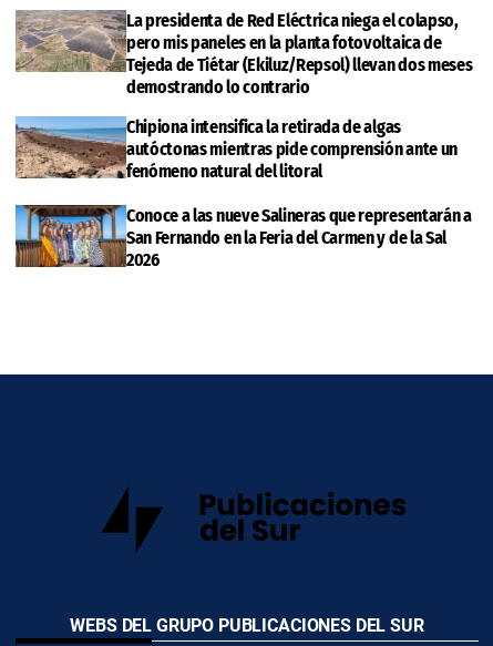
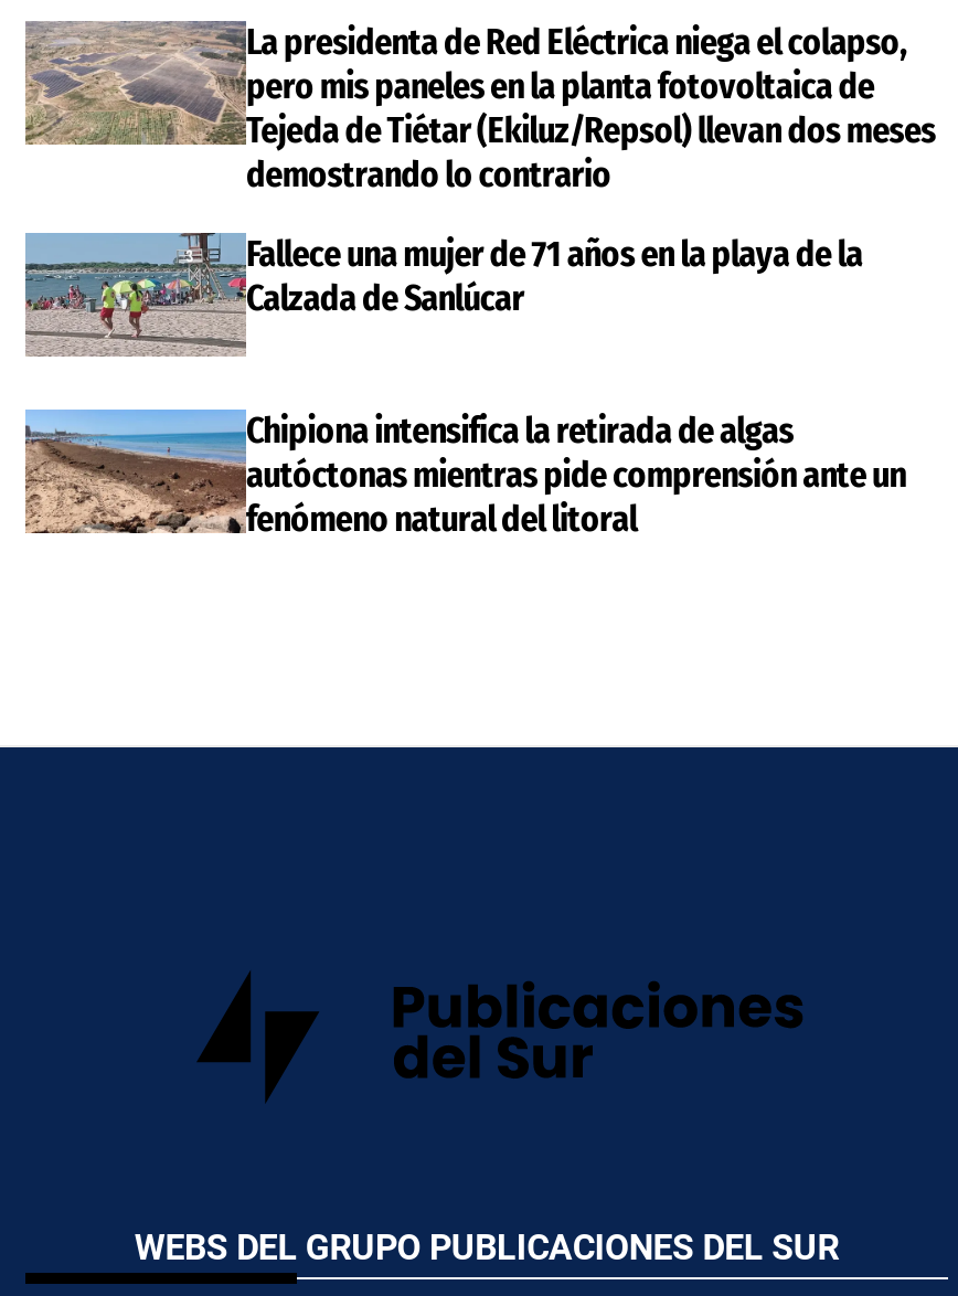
none -> [246,232,863,318] Fallece una mujer de 71 años en la playa de la | Calzada de Sanlúcar
moved [13,116,457,181] -> [21,410,906,540]: [image] | Chipiona intensifica la retirada de algas | autóctonas mientras pide comprensión ante un | fenómeno natural del litoral
[14,204,472,270] [image] | Conoce a las nueve Salineras que representarán a | San Fernando en la Feria del Carmen y de la Sal | 2026 -> none

